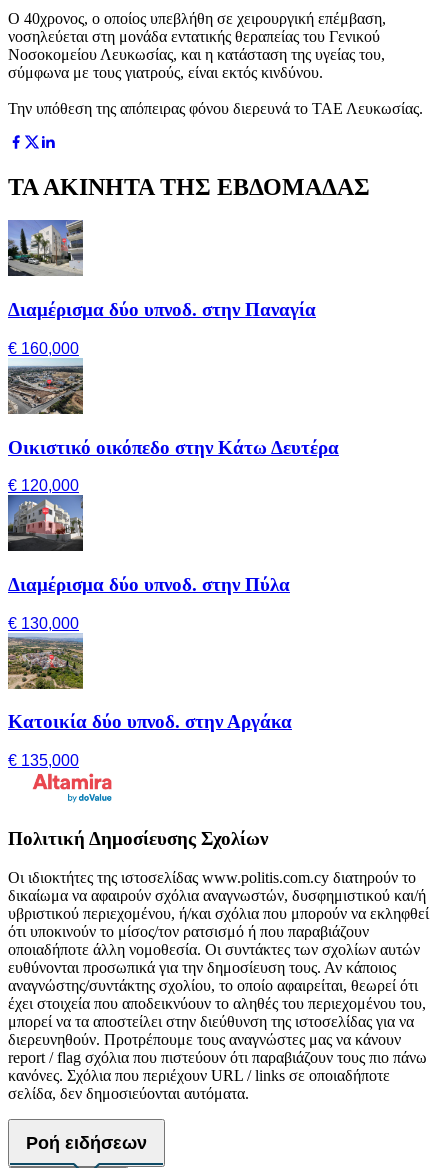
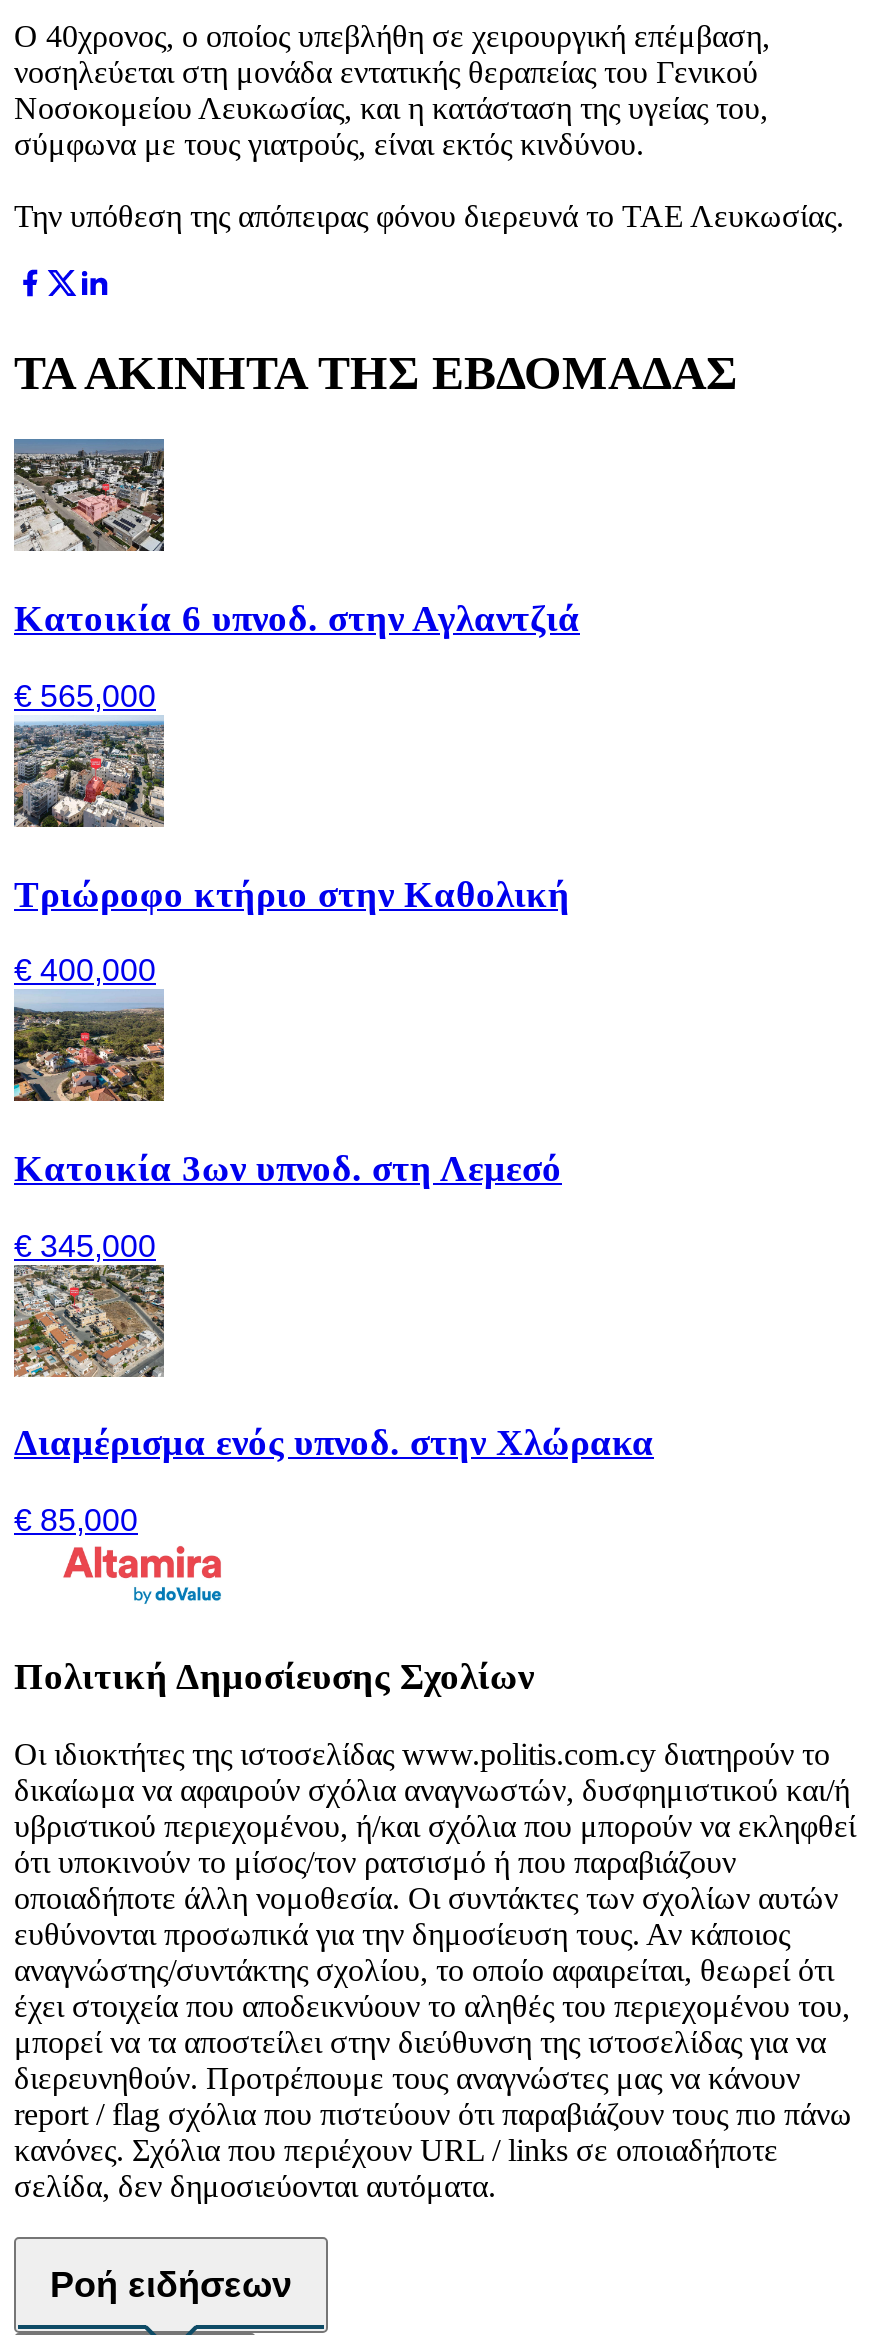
[7,220,316,320] [image] | Διαμέρισμα δύο υπνοδ. στην Παναγία -> [12,439,580,639] [image] | Κατοικία 6 υπνοδ. στην Αγλαντζιά
[8,340,79,357] € 160,000 -> [14,679,156,713] € 565,000
[8,364,339,458] [image] | Οικιστικό οικόπεδο στην Κάτω Δευτέρα -> [12,727,570,914] [image] | Τριώροφο κτήριο στην Καθολική
[8,477,79,494] € 120,000 -> [14,954,156,988] € 400,000
[7,502,290,595] [image] | Διαμέρισμα δύο υπνοδ. στην Πύλα -> [12,1003,562,1189] [image] | Κατοικία 3ων υπνοδ. στη Λεμεσό
[8,615,79,632] € 130,000 -> [14,1229,156,1263] € 345,000
[8,639,292,732] [image] | Κατοικία δύο υπνοδ. στην Αργάκα -> [14,1277,654,1464] [image] | Διαμέρισμα ενός υπνοδ. στην Χλώρακα
[8,752,79,769] € 135,000 -> [14,1503,138,1537] € 85,000

